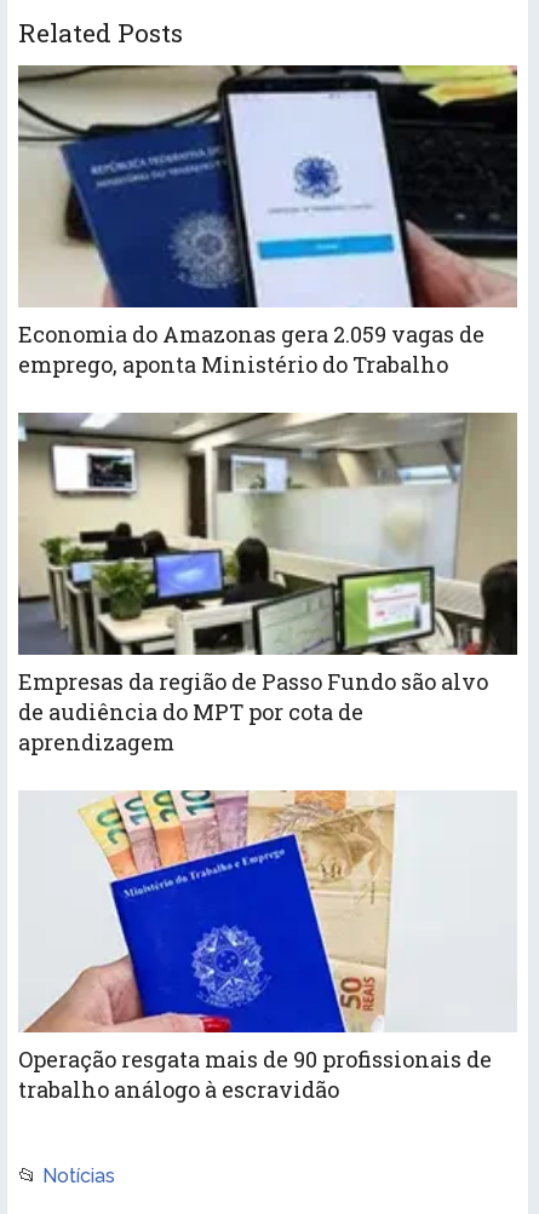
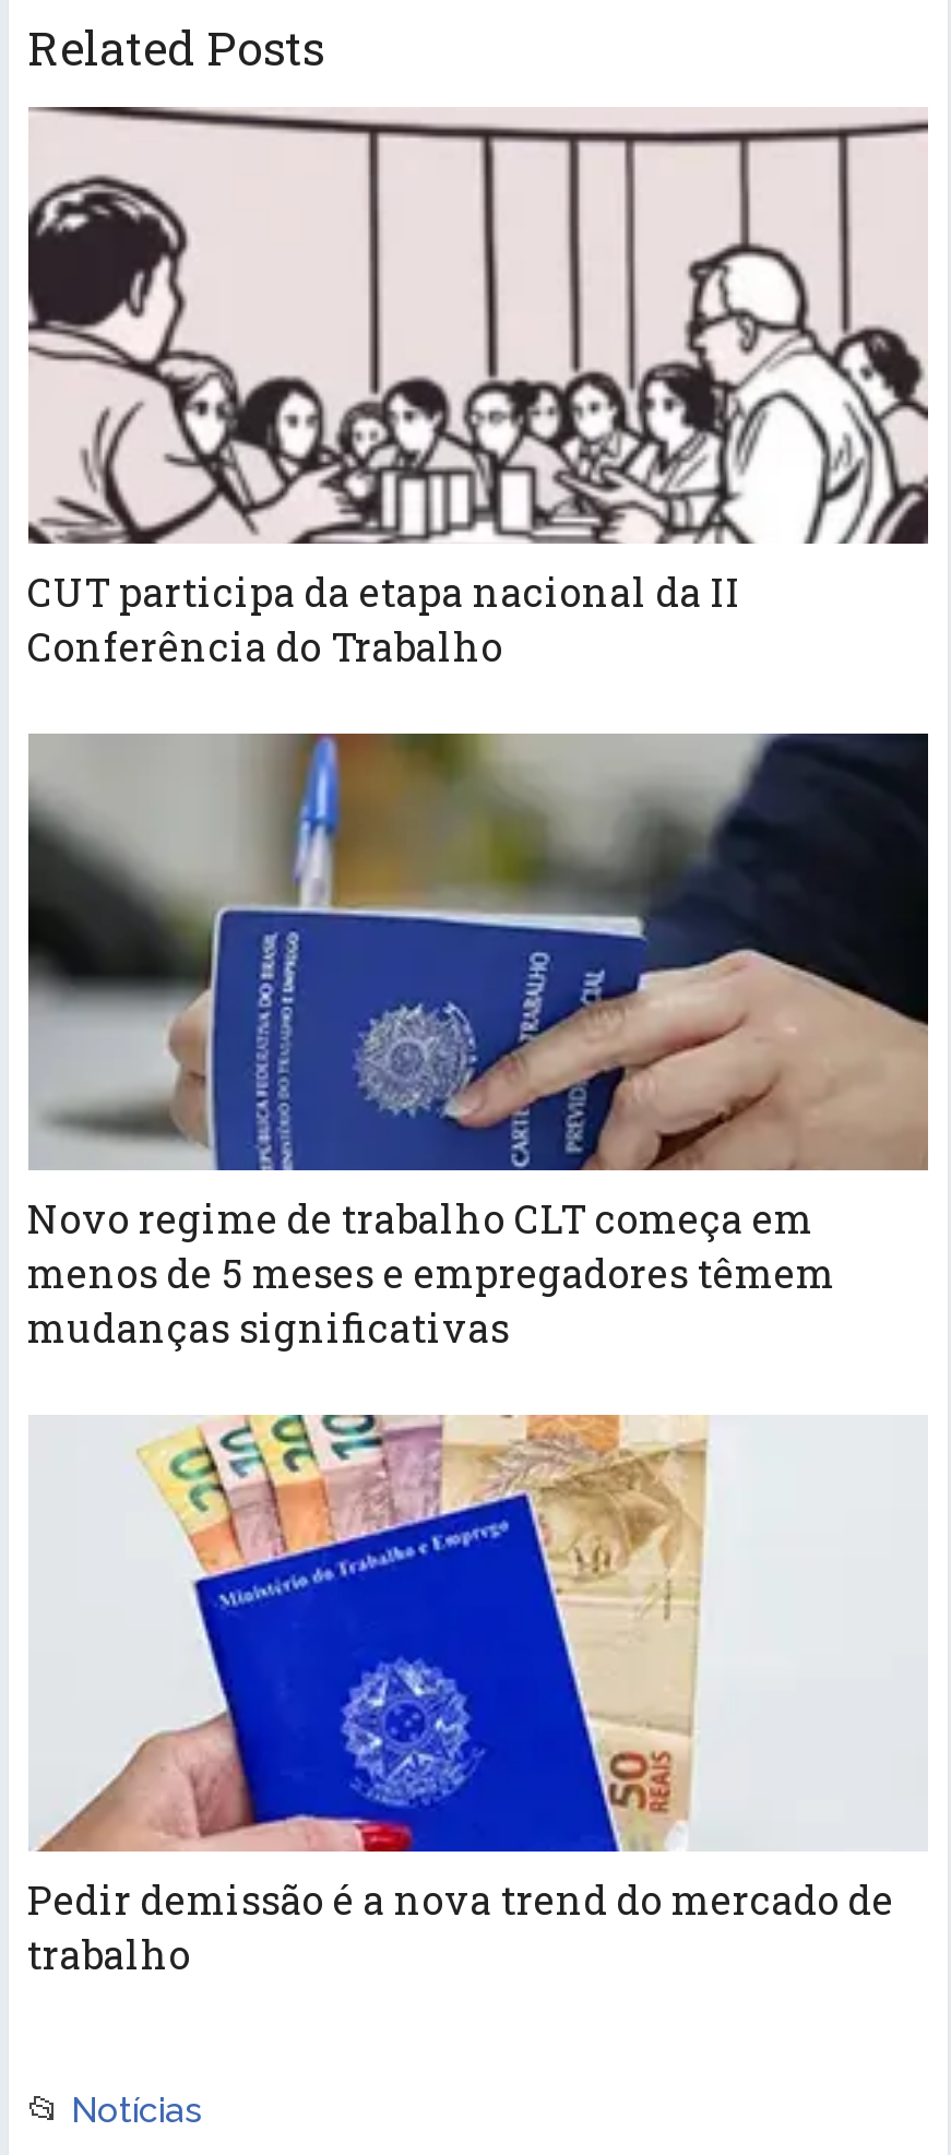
[17,64,518,379] [image] | Economia do Amazonas gera 2.059 vagas de | emprego, aponta Ministério do Trabalho -> [26,107,928,672] [image] | CUT participa da etapa nacional da II | Conferência do Trabalho
[18,412,518,756] [image] | Empresas da região de Passo Fundo são alvo | de audiência do MPT por cota de | aprendizagem -> [26,731,928,1354] [image] | Novo regime de trabalho CLT começa em | menos de 5 meses e empregadores têmem | mudanças significativas
[18,1045,491,1104] Operação resgata mais de 90 profissionais de | trabalho análogo à escravidão -> [27,1873,894,1980] Pedir demissão é a nova trend do mercado de | trabalho

